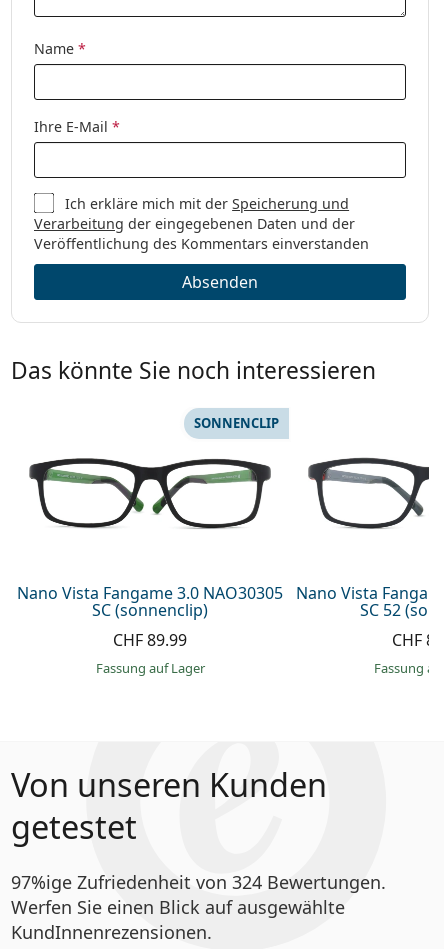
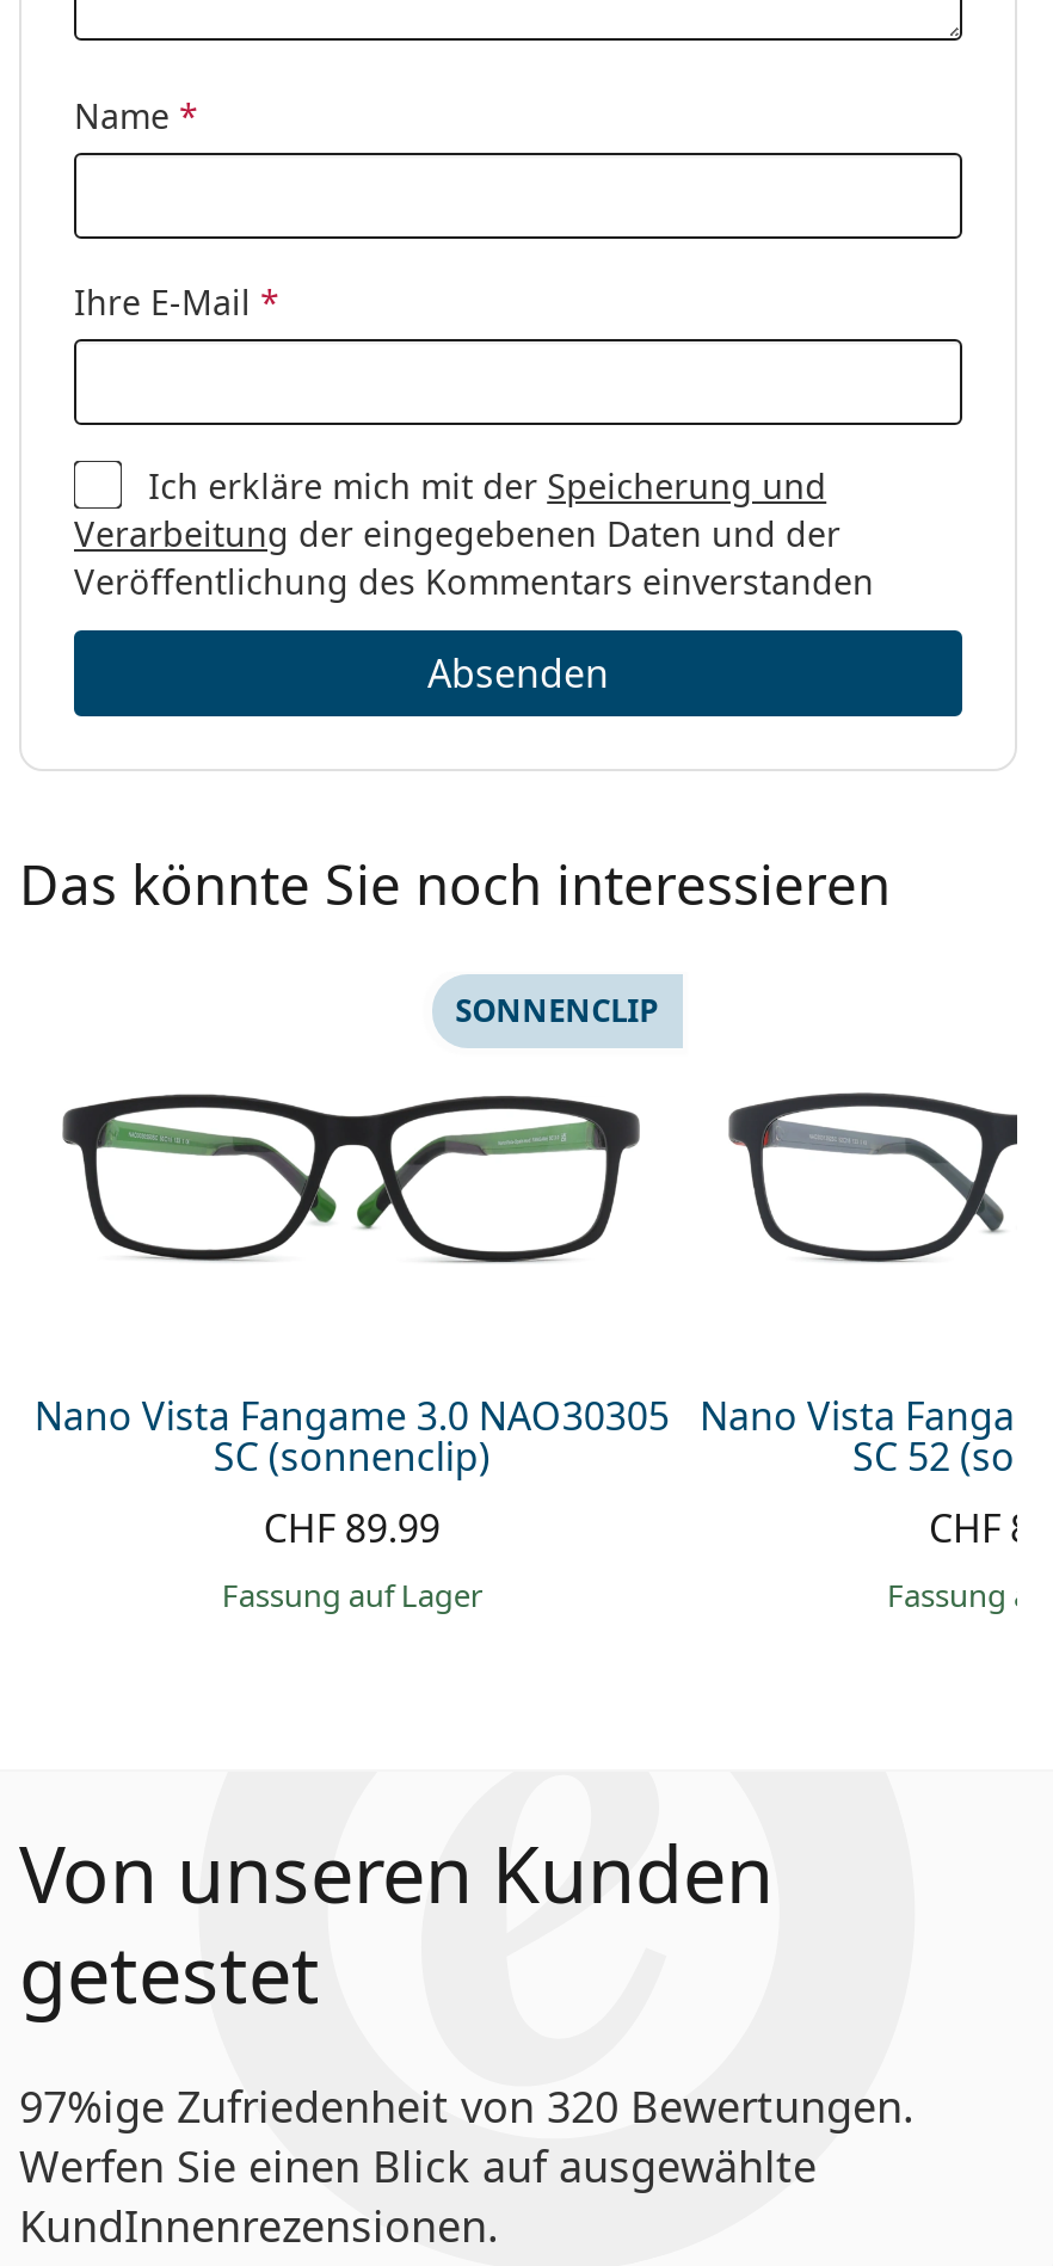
[11,870,386,894] 97%ige Zufriedenheit von 324 Bewertungen. -> [19,2078,915,2135] 97%ige Zufriedenheit von 320 Bewertungen.

